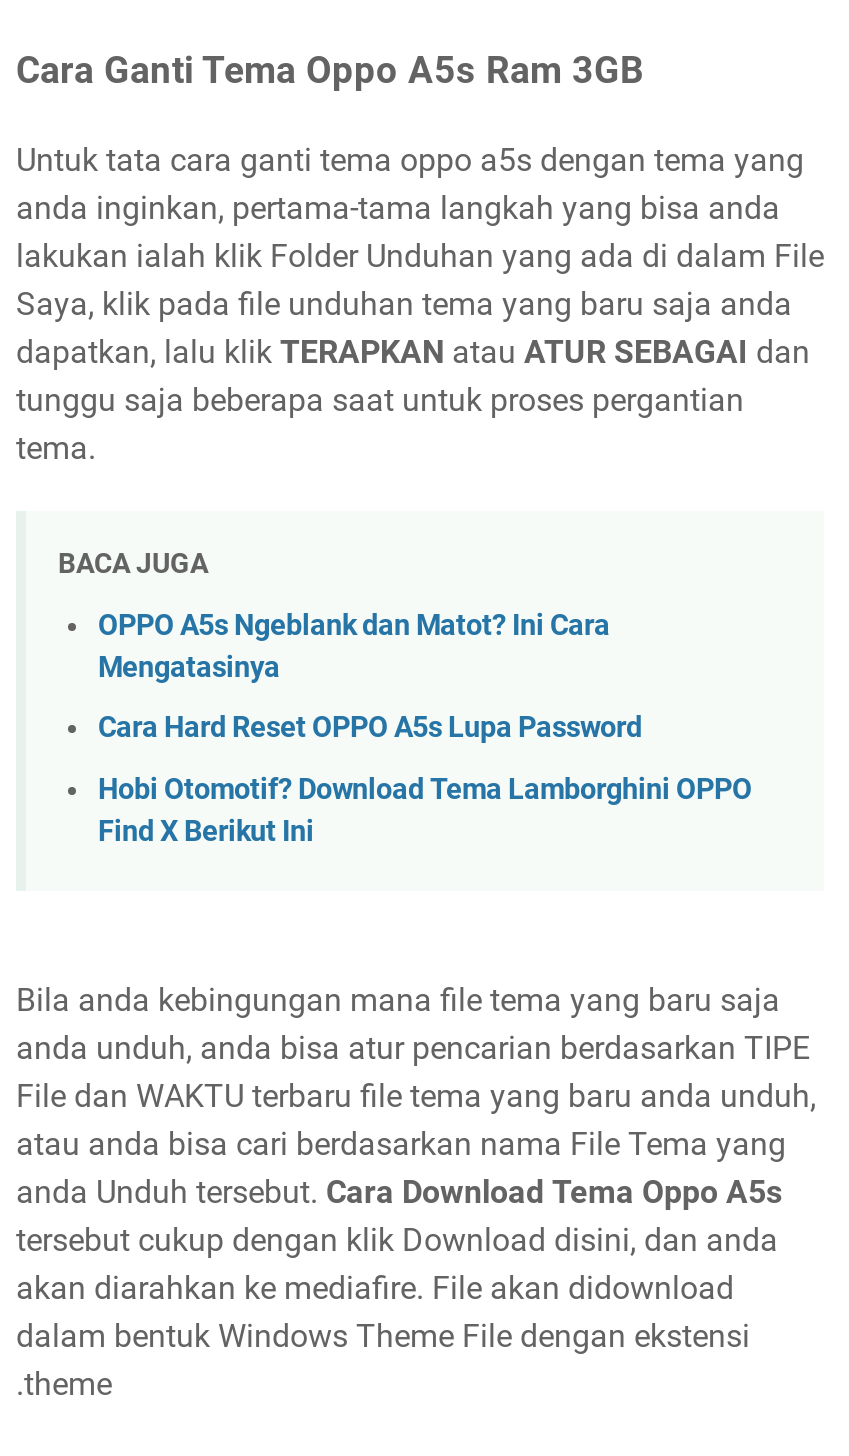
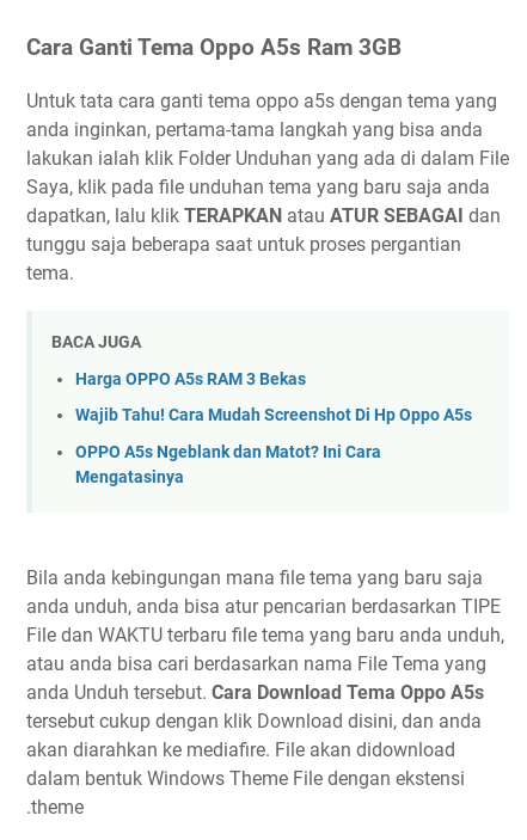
none -> [75,369,472,425] Harga OPPO A5s RAM 3 Bekas | Wajib Tahu! Cara Mudah Screenshot Di Hp Oppo A5s
moved [98,608,610,684] -> [75,442,381,487]: OPPO A5s Ngeblank dan Matot? Ini Cara | Mengatasinya
[98,711,752,848] Cara Hard Reset OPPO A5s Lupa Password | Hobi Otomotif? Download Tema Lamborghini OPPO | Find X Berikut Ini -> none

